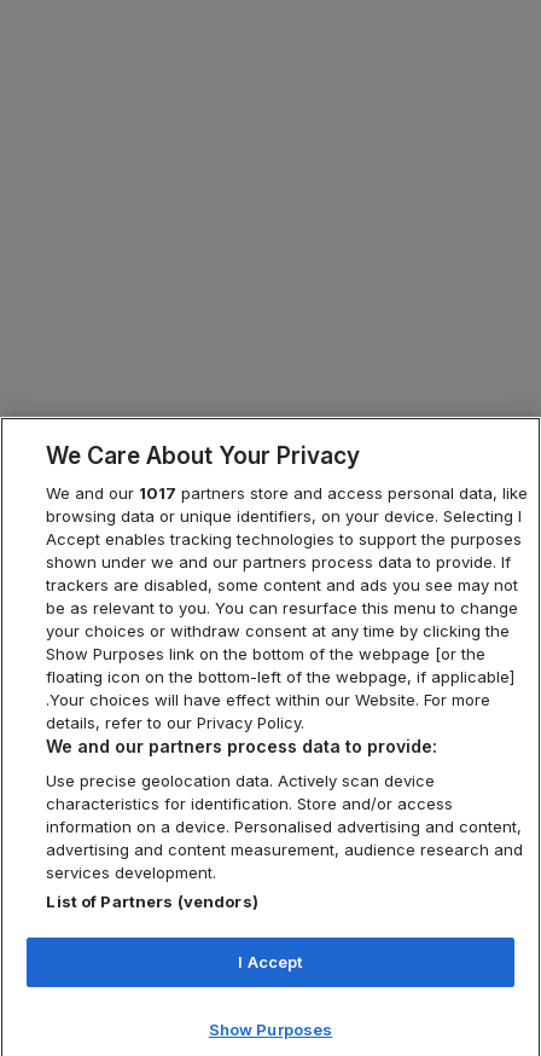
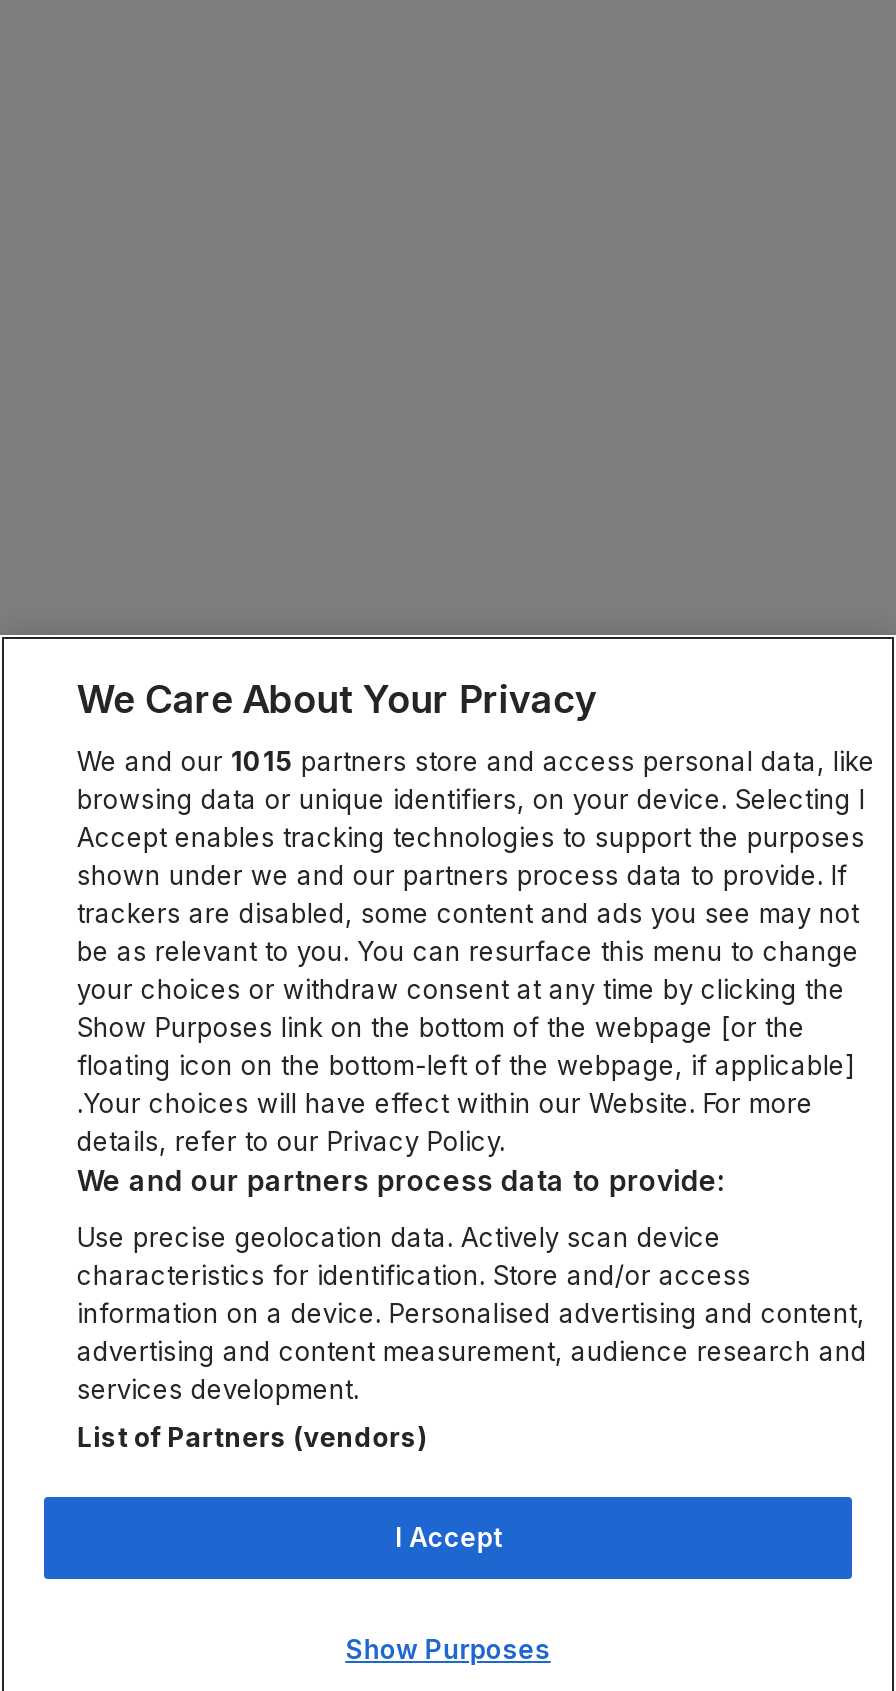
[46,483,528,503] We and our 1017 partners store and access personal data, like -> [77,745,875,777] We and our 1015 partners store and access personal data, like

